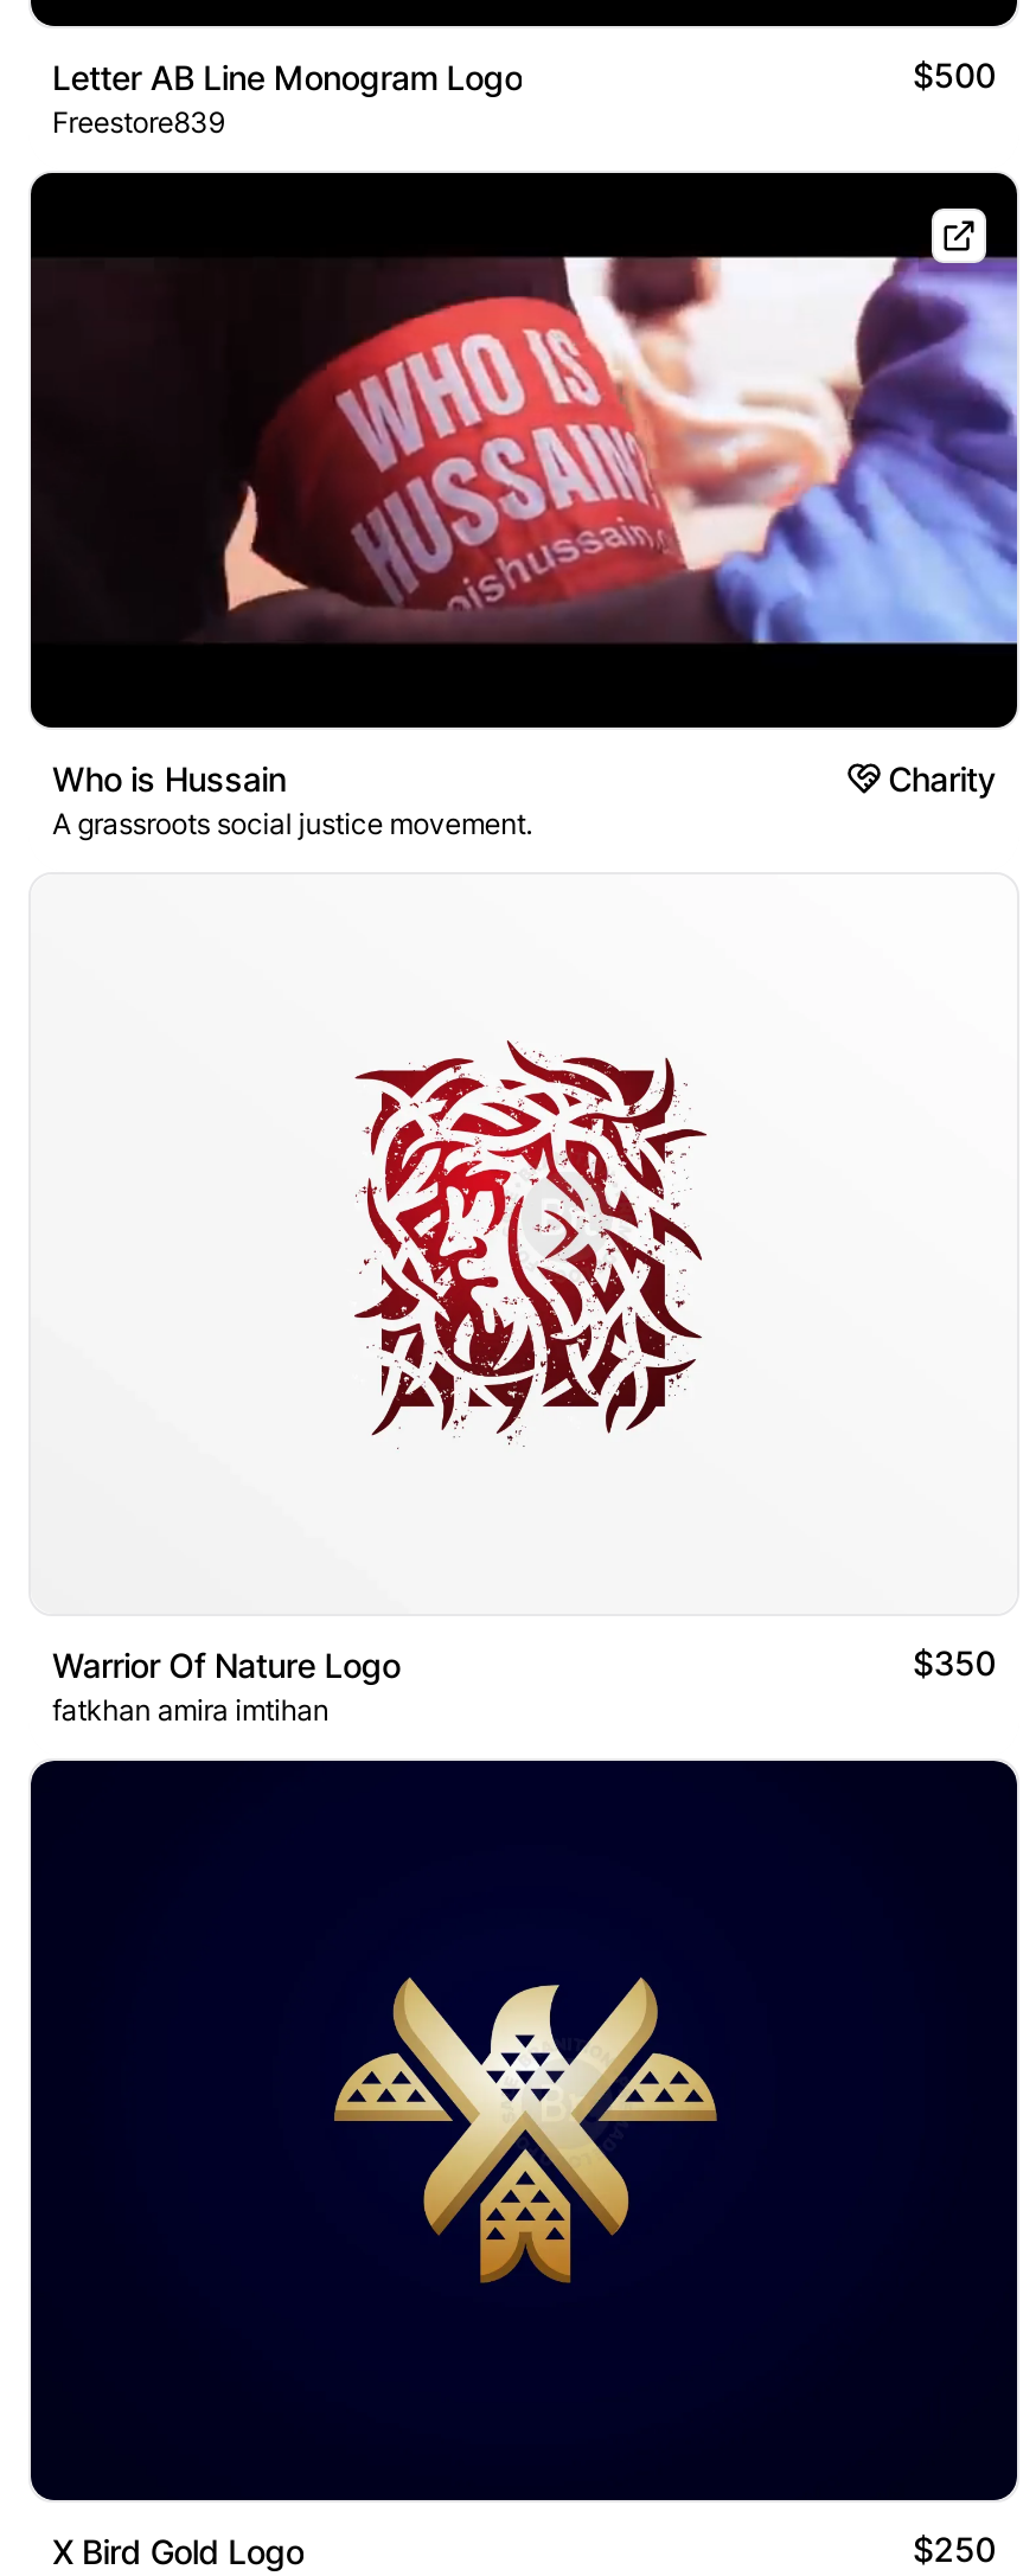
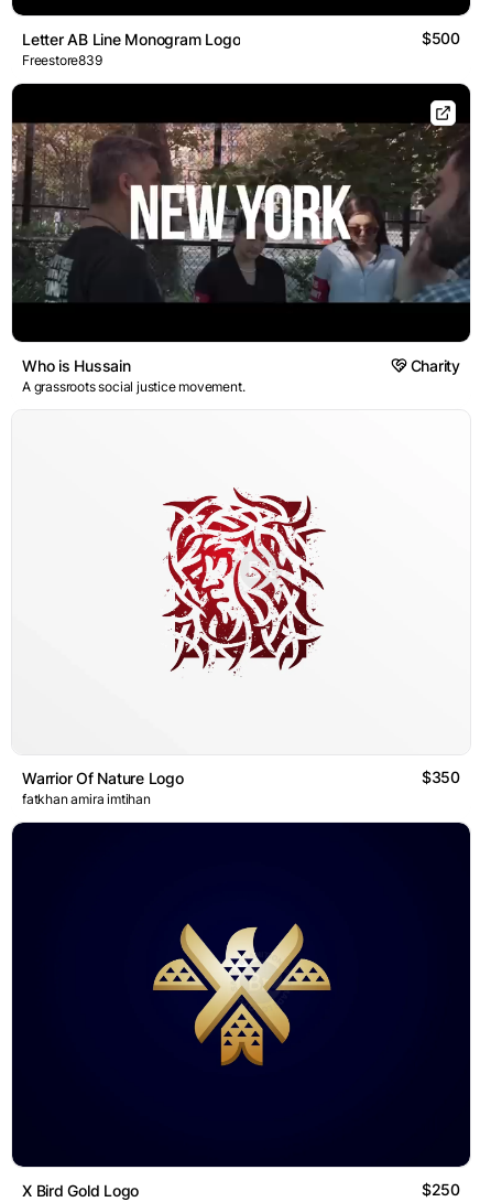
[28,254,1019,645] [image] -> [11,122,471,303] [image]

